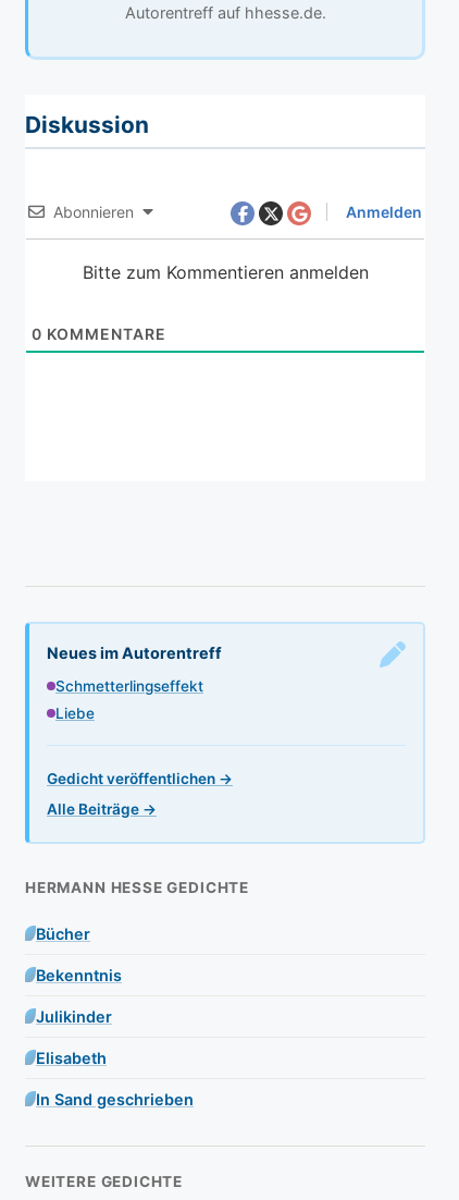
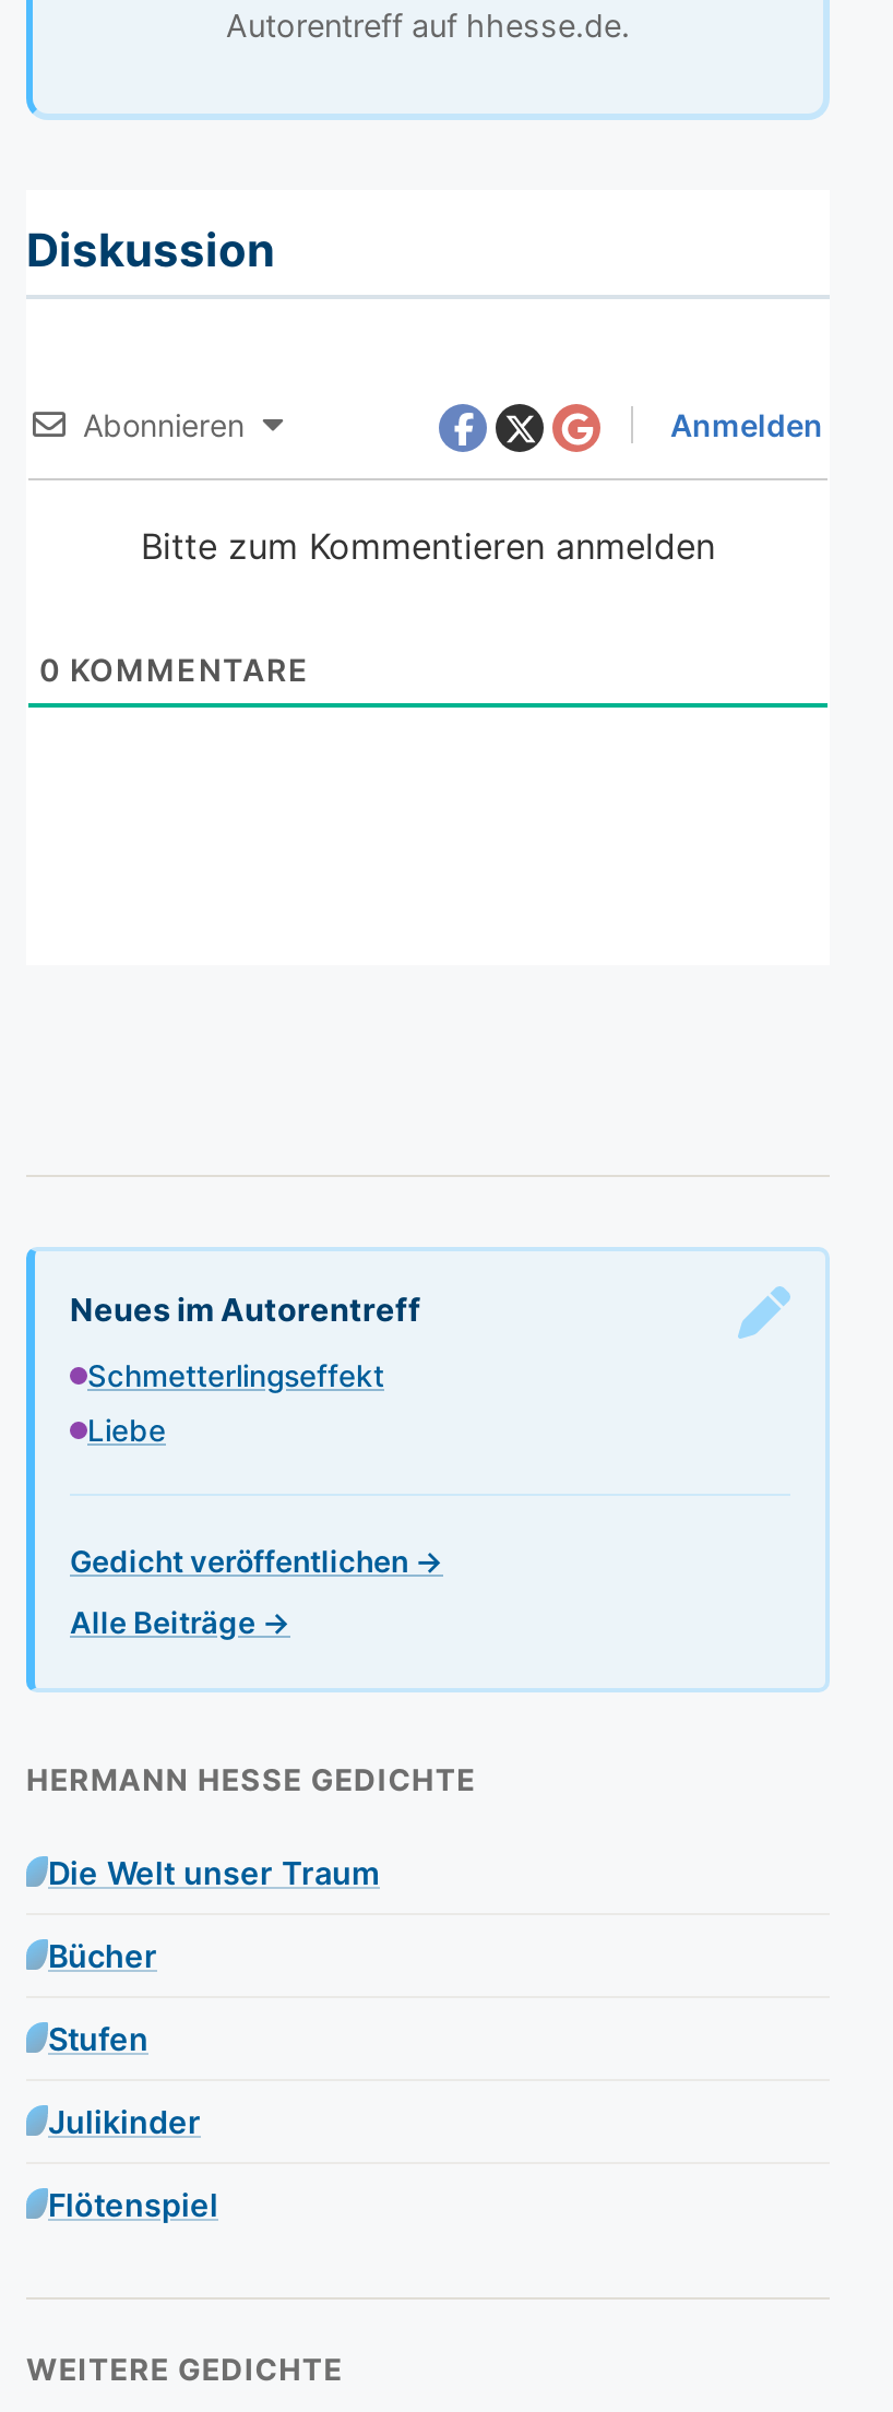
none -> [48,1853,380,1891] Die Welt unser Traum
moved [36,924,90,943] -> [48,1936,157,1973]: Bücher
[36,966,122,984] Bekenntnis -> [48,2019,148,2056] Stufen
moved [36,1007,112,1025] -> [48,2102,201,2139]: Julikinder
[36,1048,194,1108] Elisabeth | In Sand geschrieben -> [48,2185,218,2222] Flötenspiel

